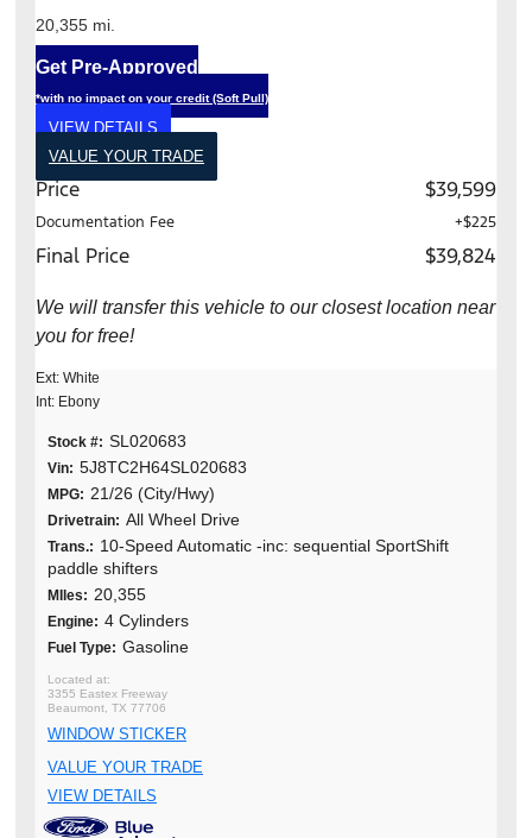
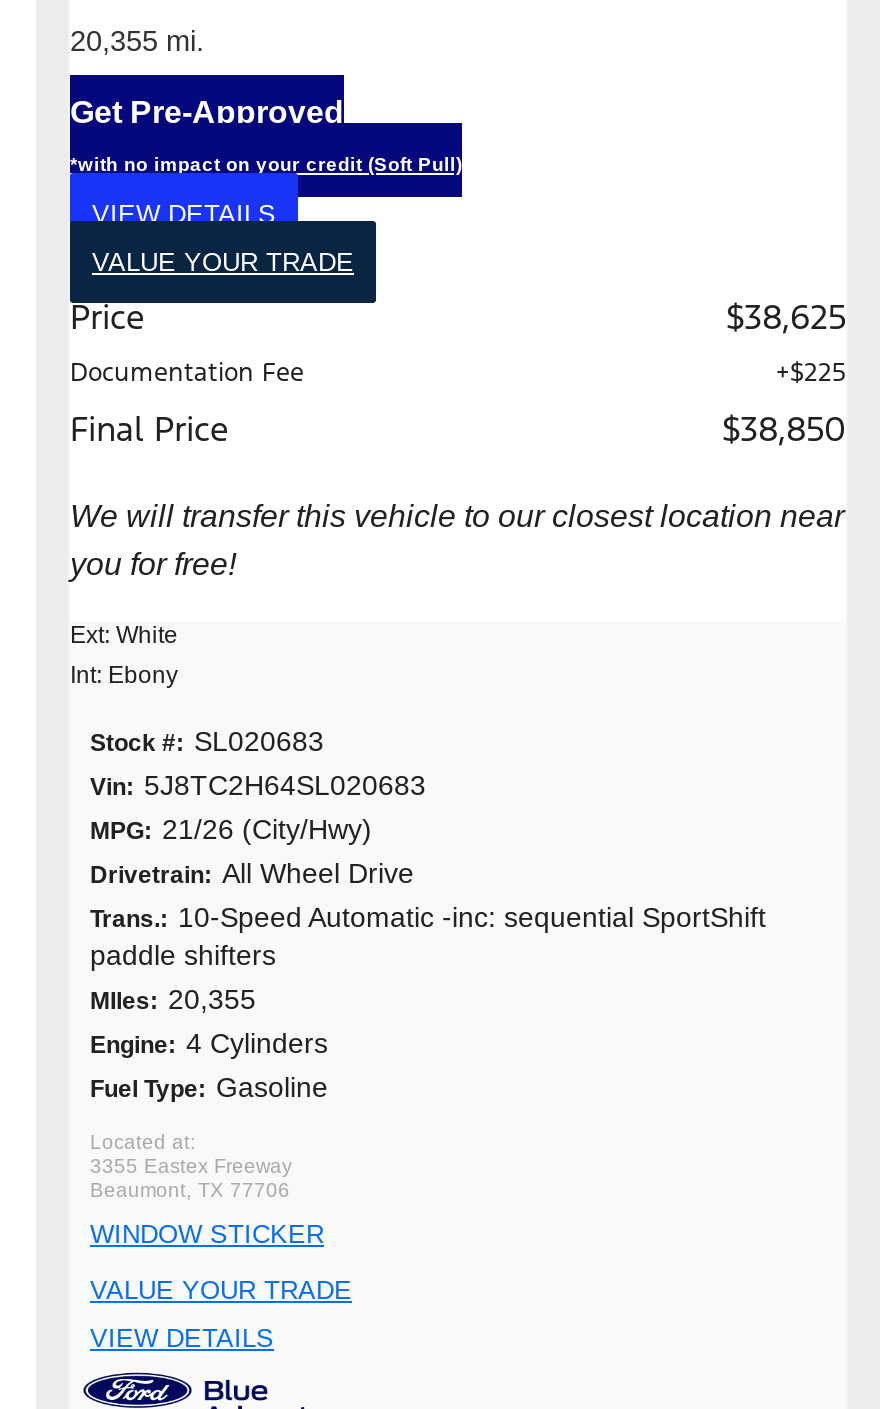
[425,176,496,202] $39,599 -> [726,295,846,339] $38,625
[425,242,496,268] $39,824 -> [722,407,846,451] $38,850

